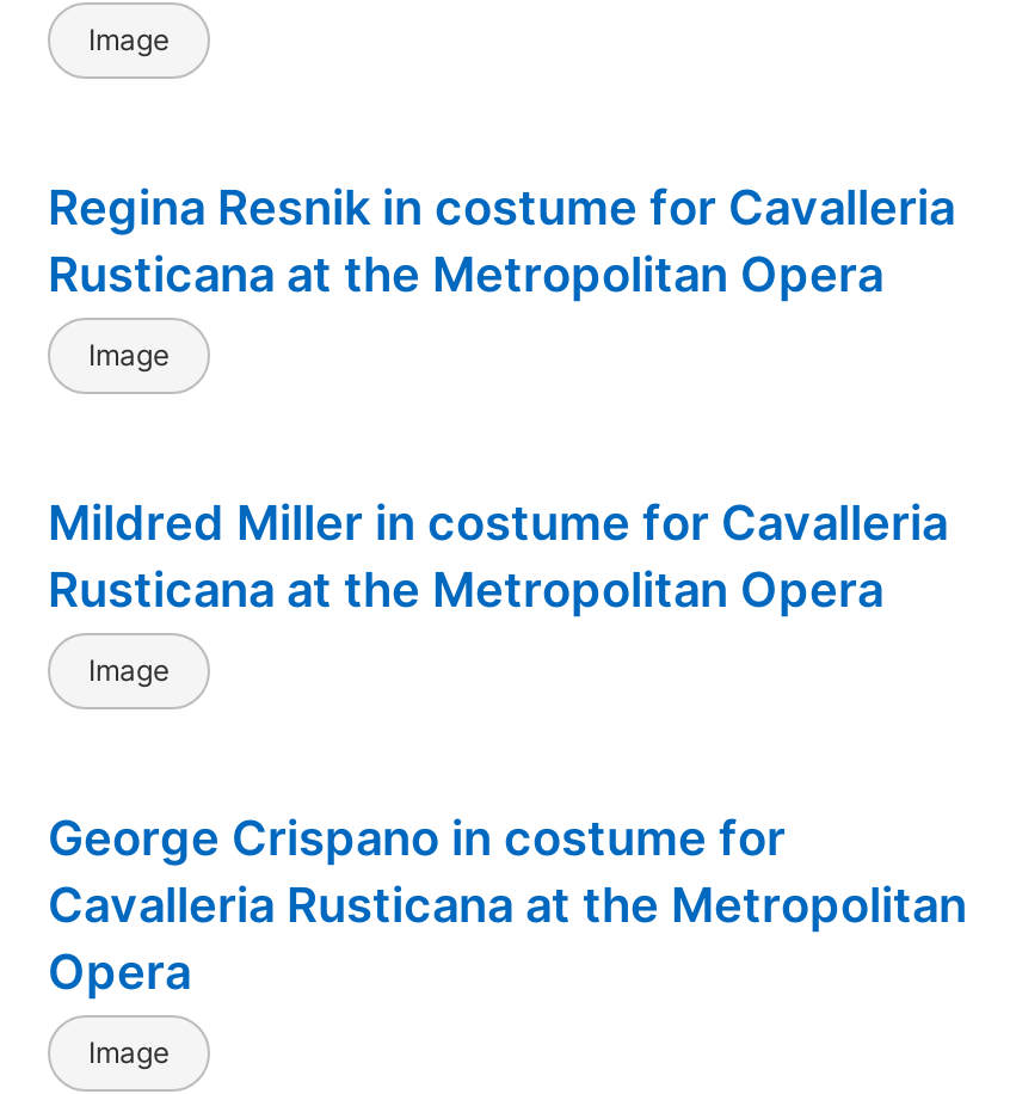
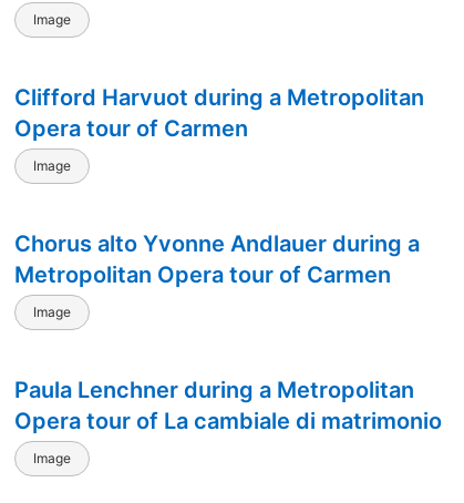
[48,179,955,303] Regina Resnik in costume for Cavalleria | Rusticana at the Metropolitan Opera -> [14,84,424,142] Clifford Harvuot during a Metropolitan | Opera tour of Carmen
[48,494,948,619] Mildred Miller in costume for Cavalleria | Rusticana at the Metropolitan Opera -> [14,230,420,288] Chorus alto Yvonne Andlauer during a | Metropolitan Opera tour of Carmen
[48,810,967,1001] George Crispano in costume for | Cavalleria Rusticana at the Metropolitan | Opera -> [14,377,442,434] Paula Lenchner during a Metropolitan | Opera tour of La cambiale di matrimonio

